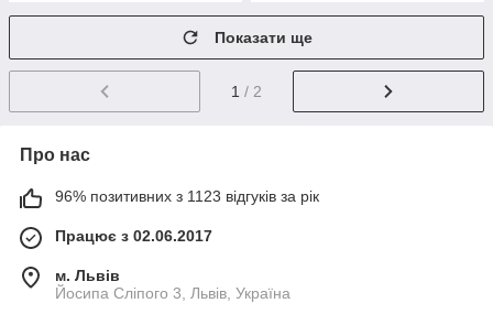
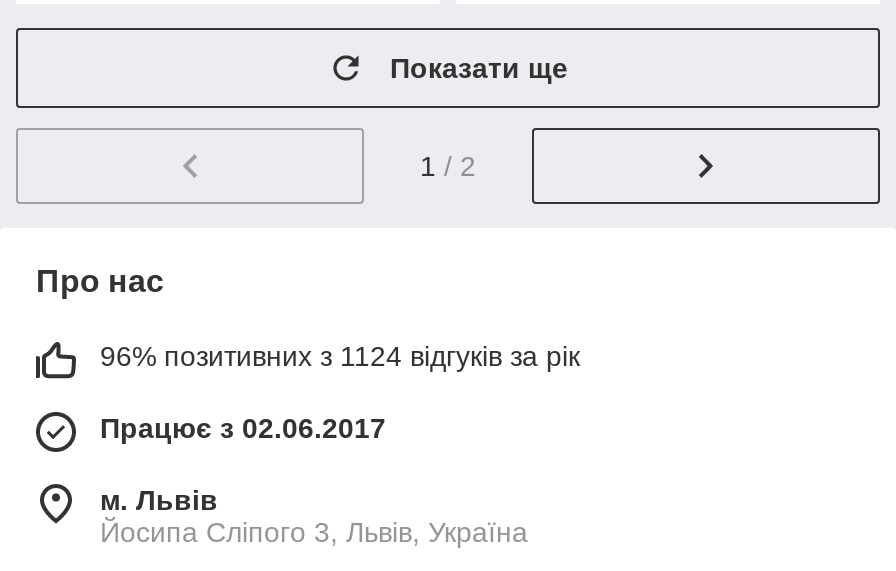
[55,187,319,205] 96% позитивних з 1123 відгуків за рік -> [100,340,580,372] 96% позитивних з 1124 відгуків за рік

